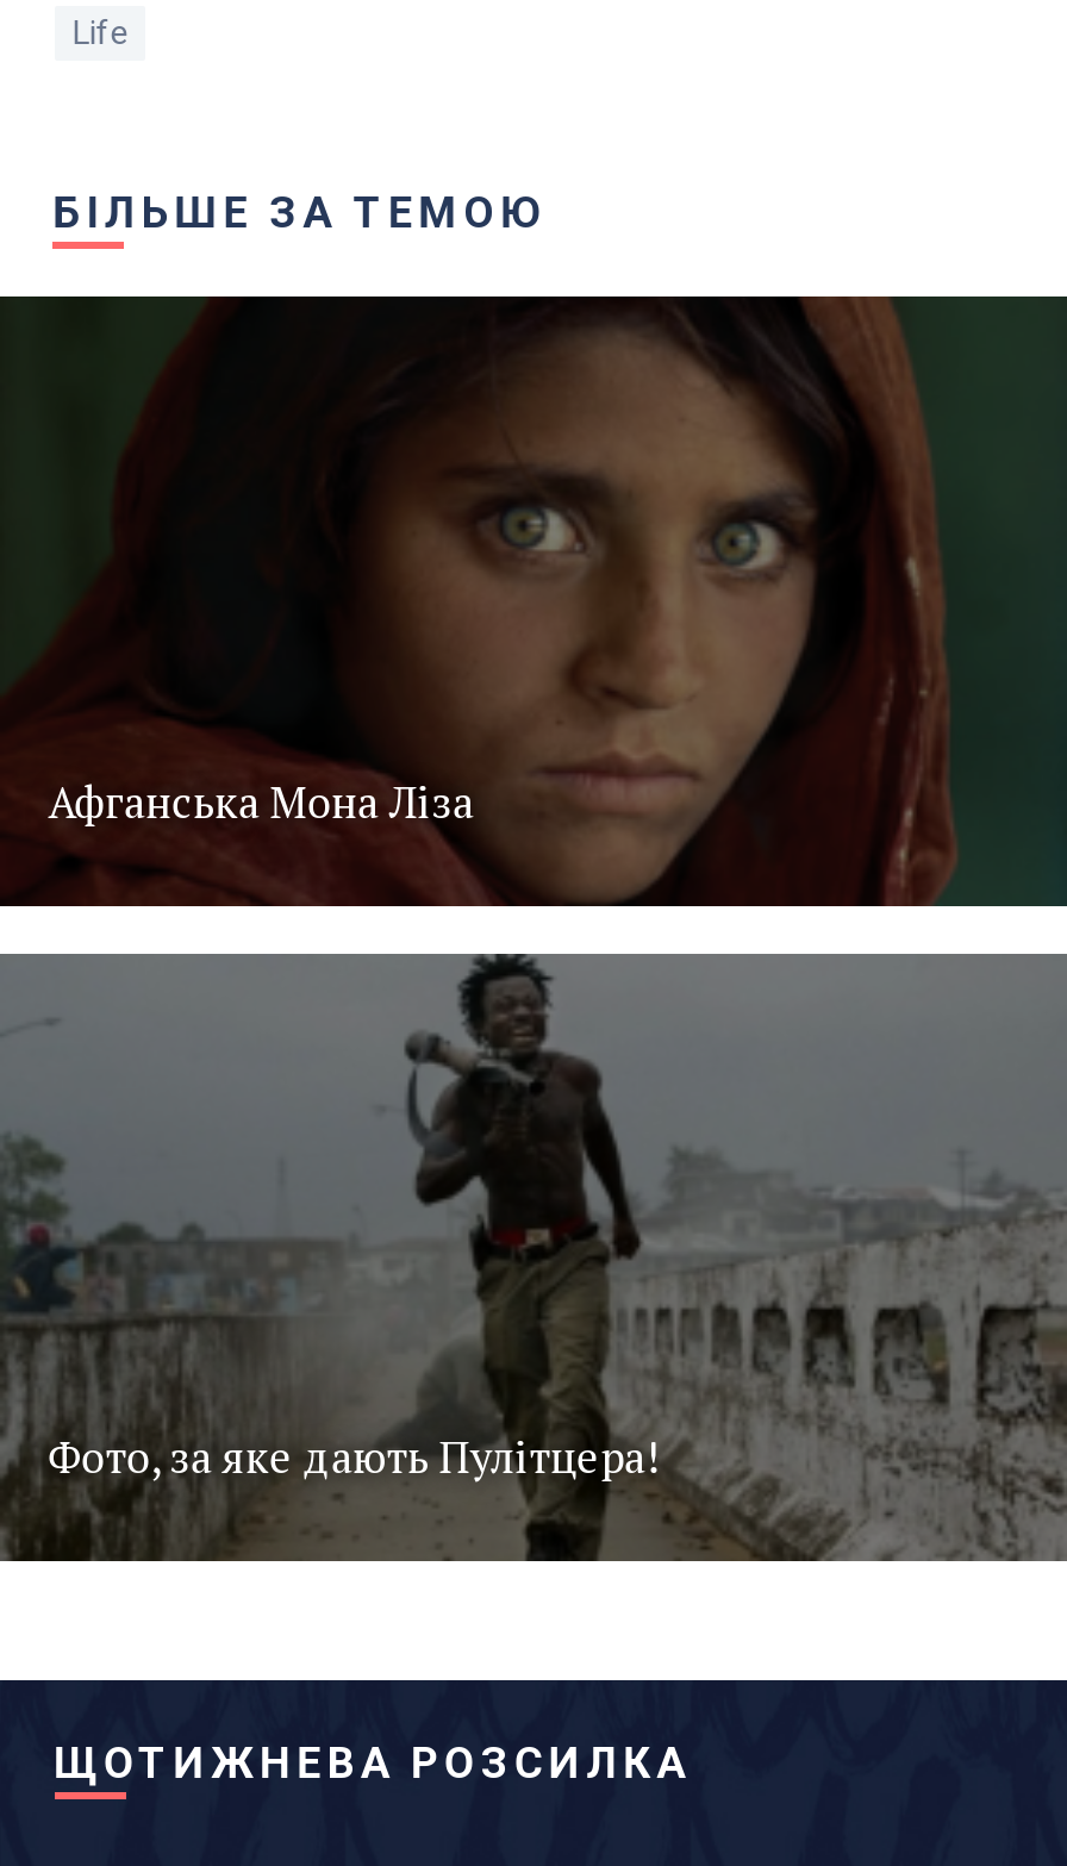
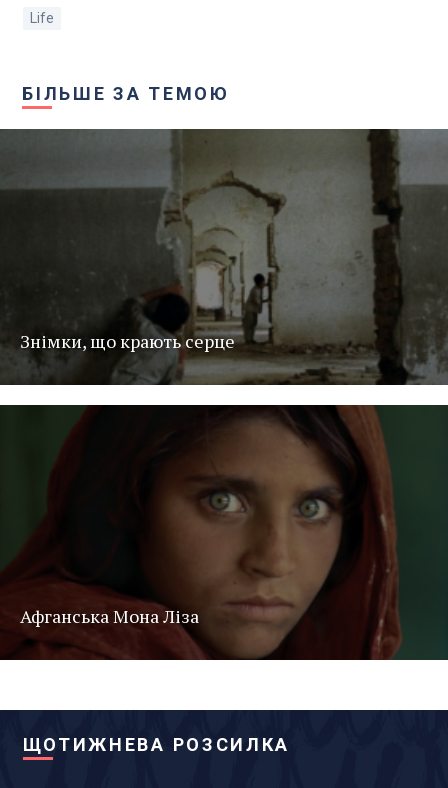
none -> [3,129,445,385] [image] | Знімки, що крають серце
moved [0,294,969,909] -> [0,403,407,661]: [image] | Афганська Мона Ліза
[7,951,1060,1564] [image] | Фото, за яке дають Пулітцера! -> none

